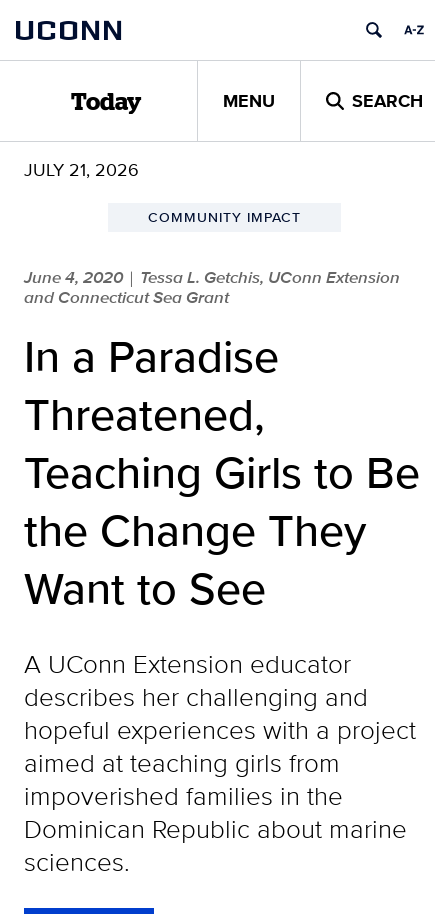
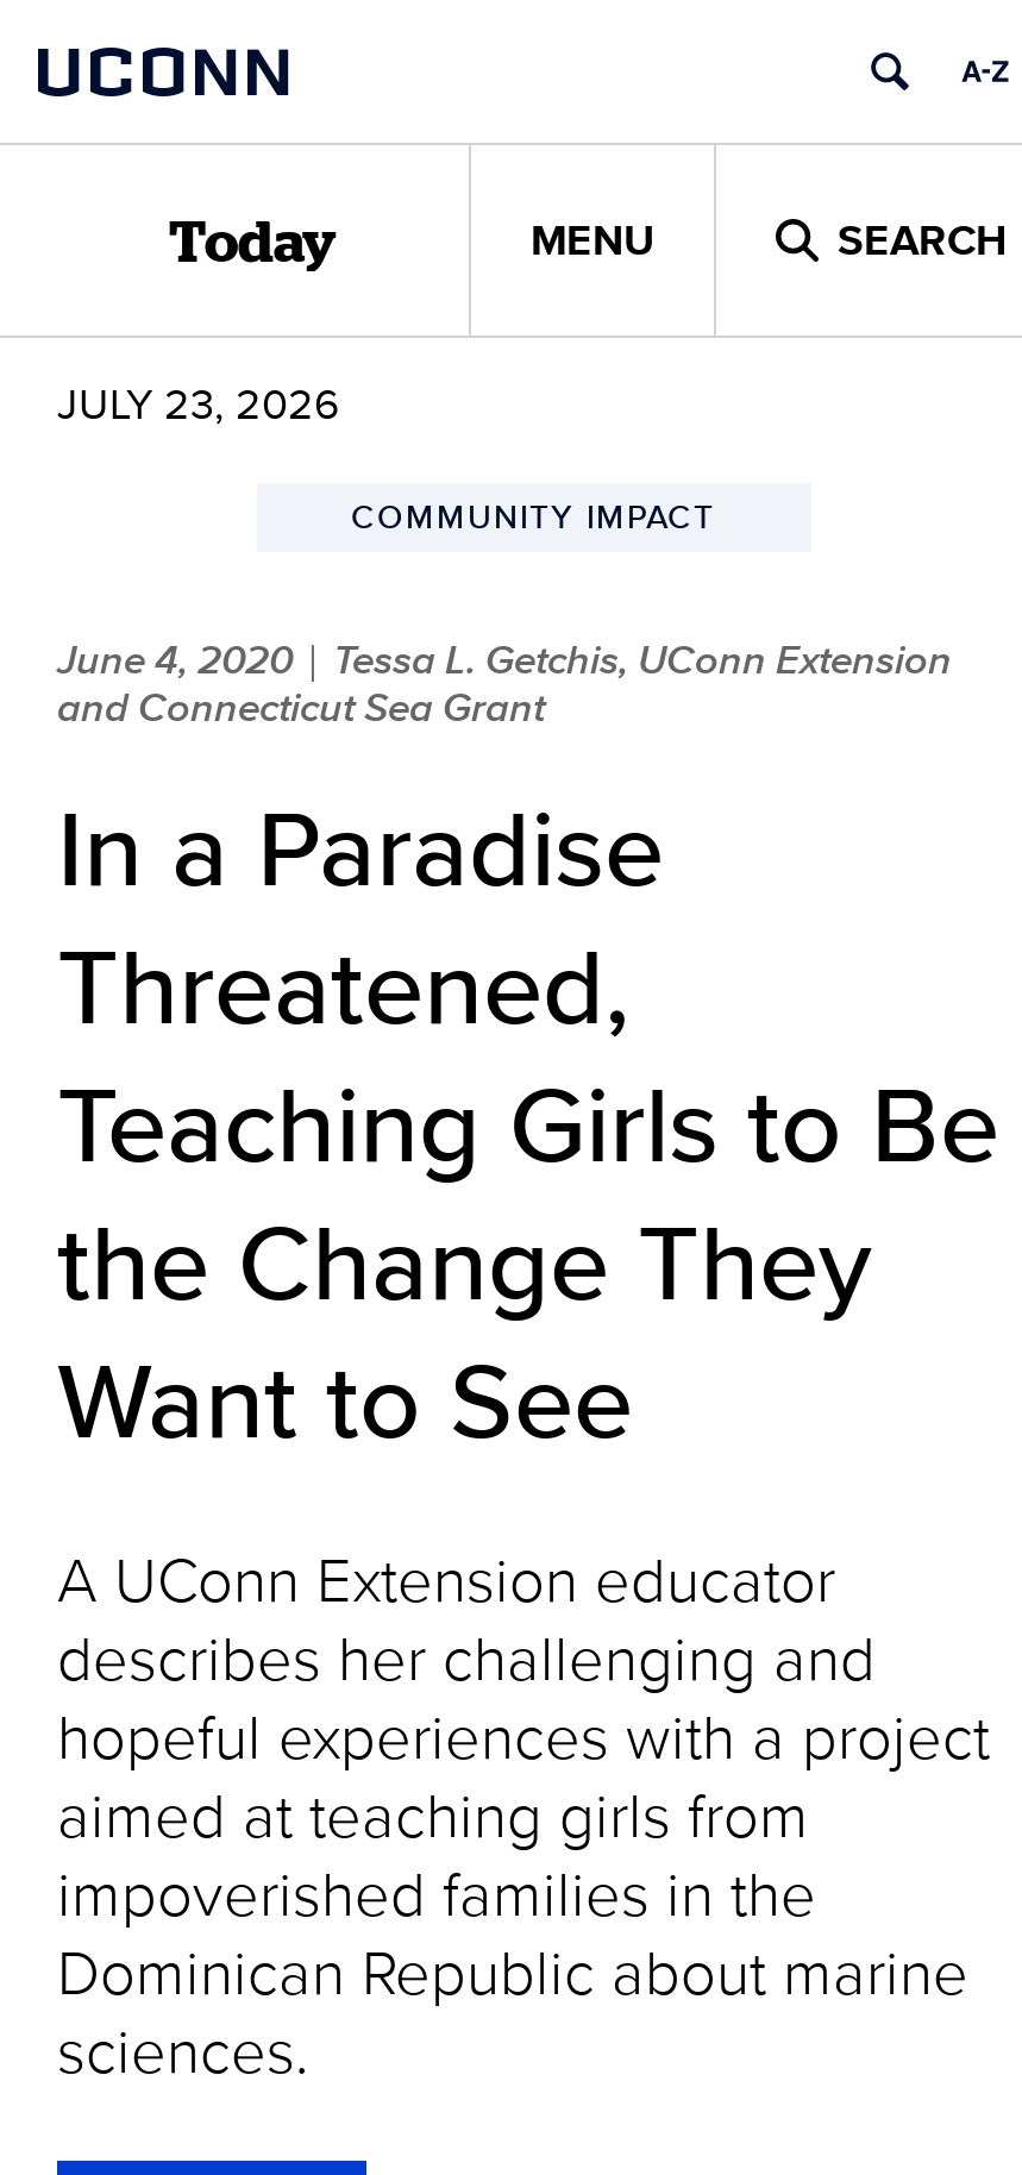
[24,157,139,182] JULY 21, 2026 -> [57,374,340,433] JULY 23, 2026

